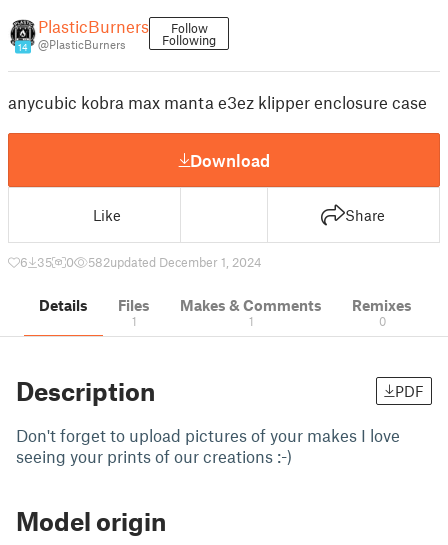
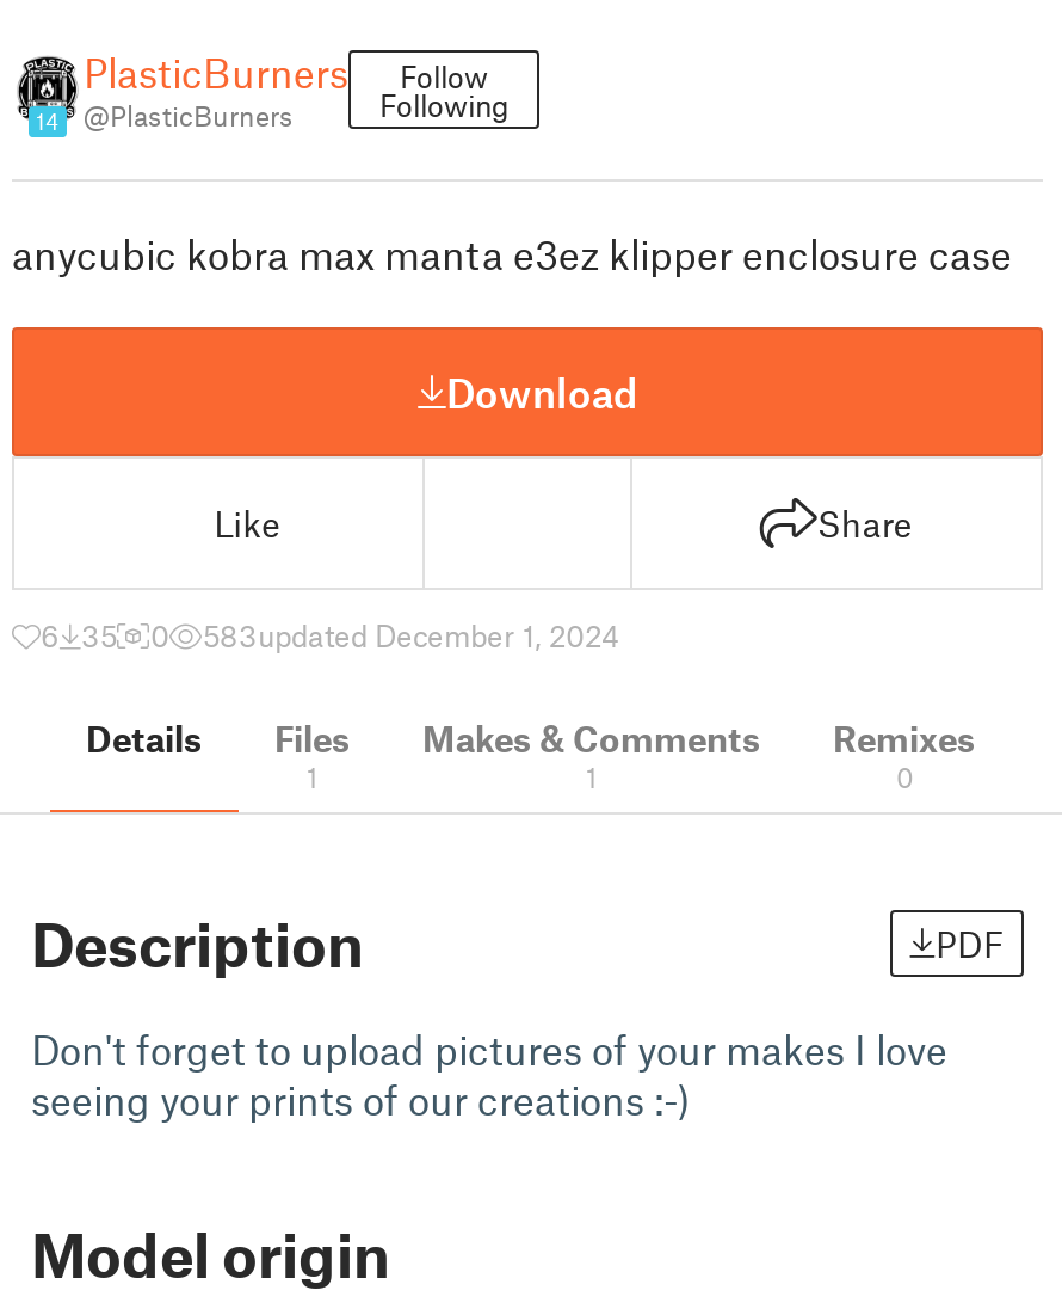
[88,254,262,270] 582updated December 1, 2024 -> [203,616,620,654] 583updated December 1, 2024

